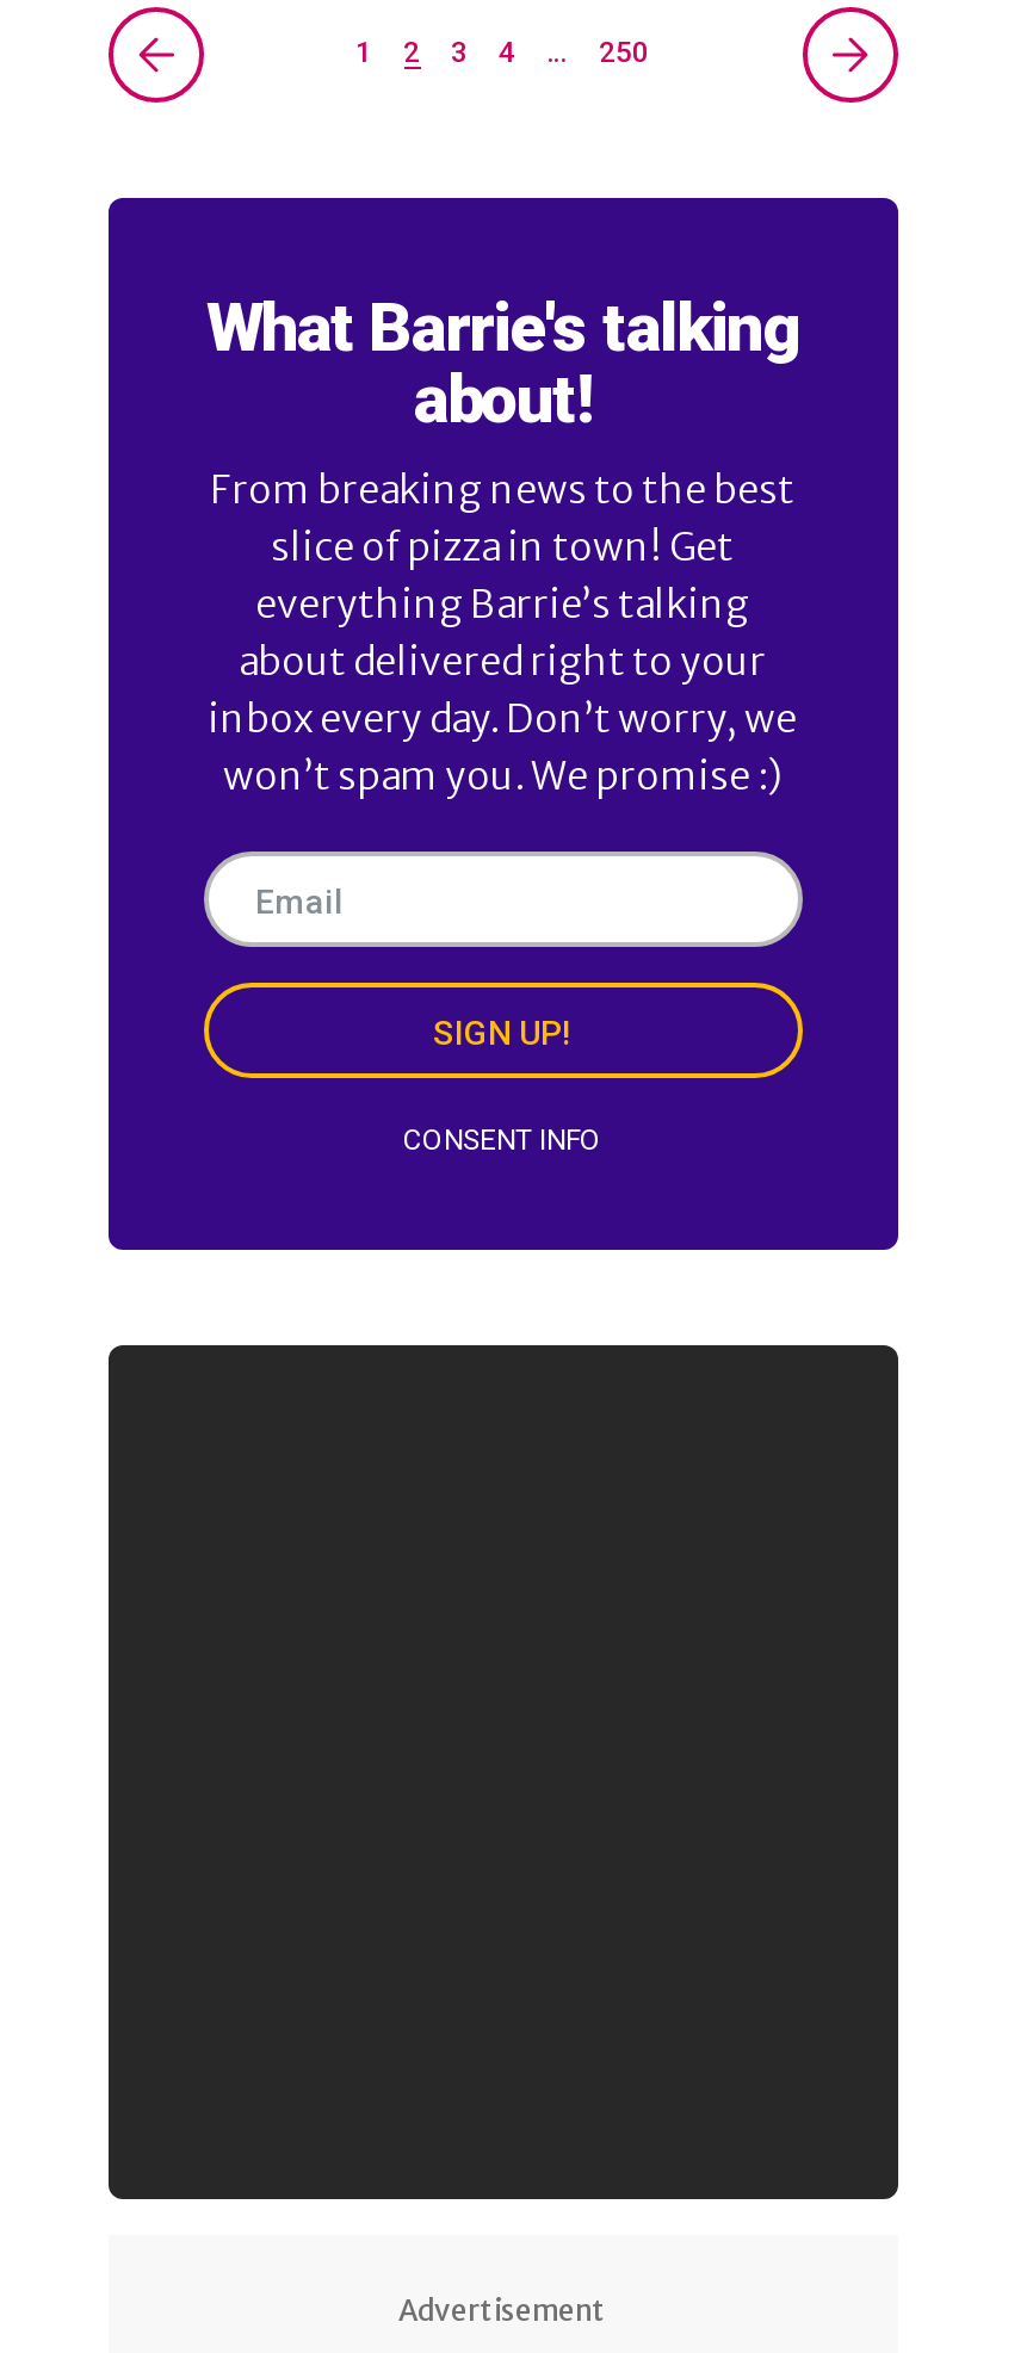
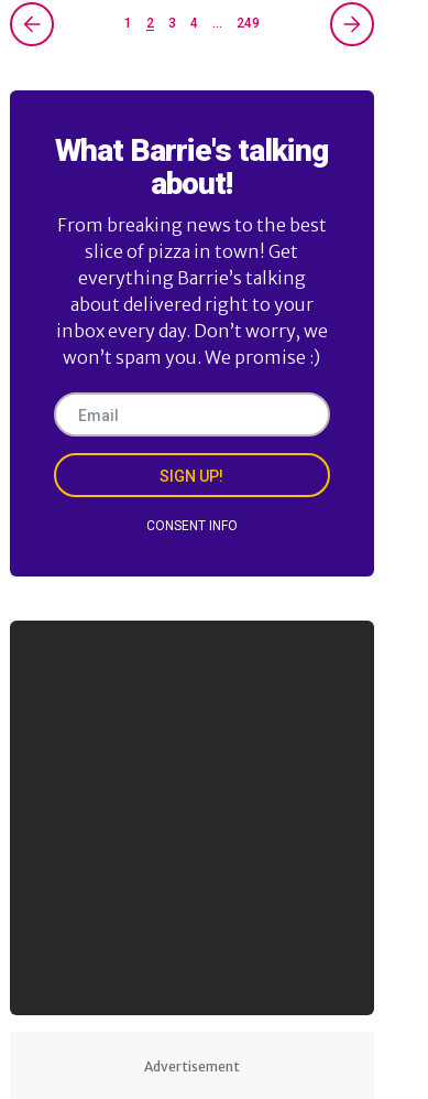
[599,36,649,69] 250 -> [236,15,259,31] 249

